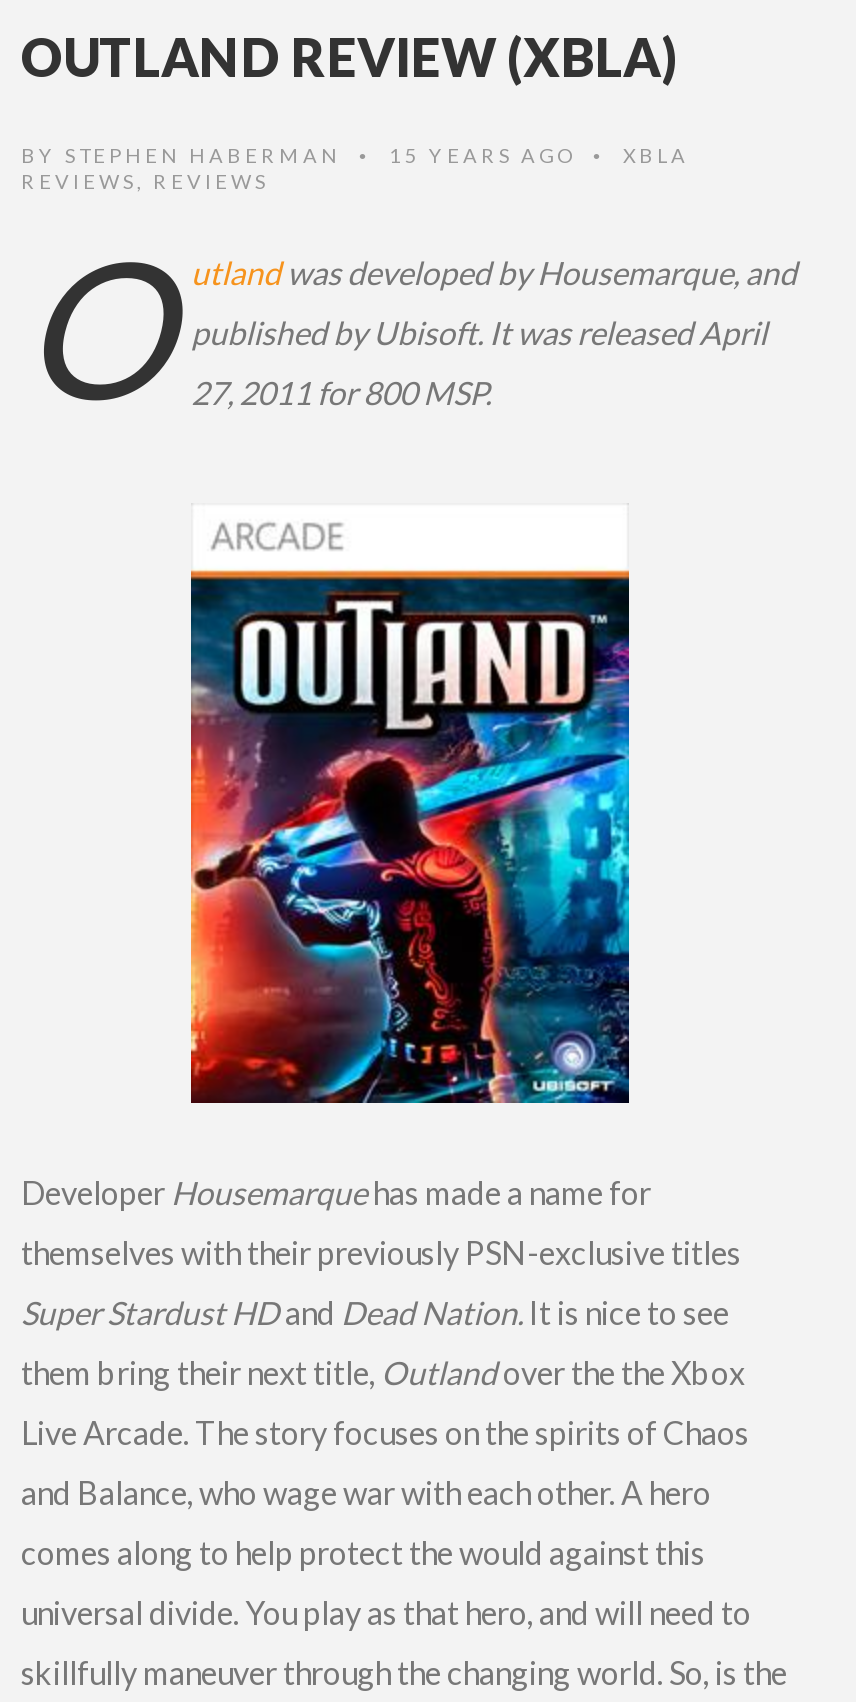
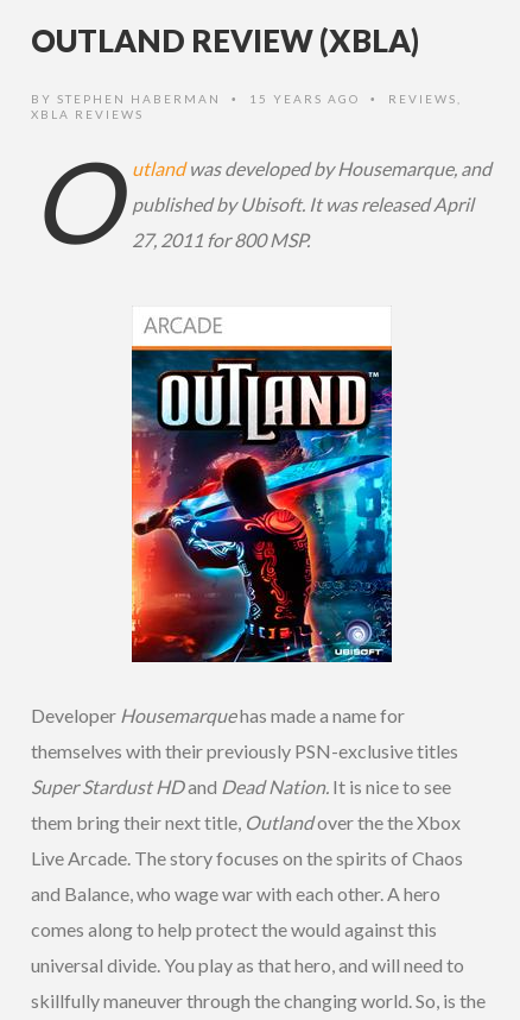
[21,143,689,167] BY STEPHEN HABERMAN • 15 YEARS AGO • XBLA -> [31,91,462,106] BY STEPHEN HABERMAN • 15 YEARS AGO • REVIEWS,
[21,169,269,193] REVIEWS, REVIEWS -> [31,107,144,121] XBLA REVIEWS

